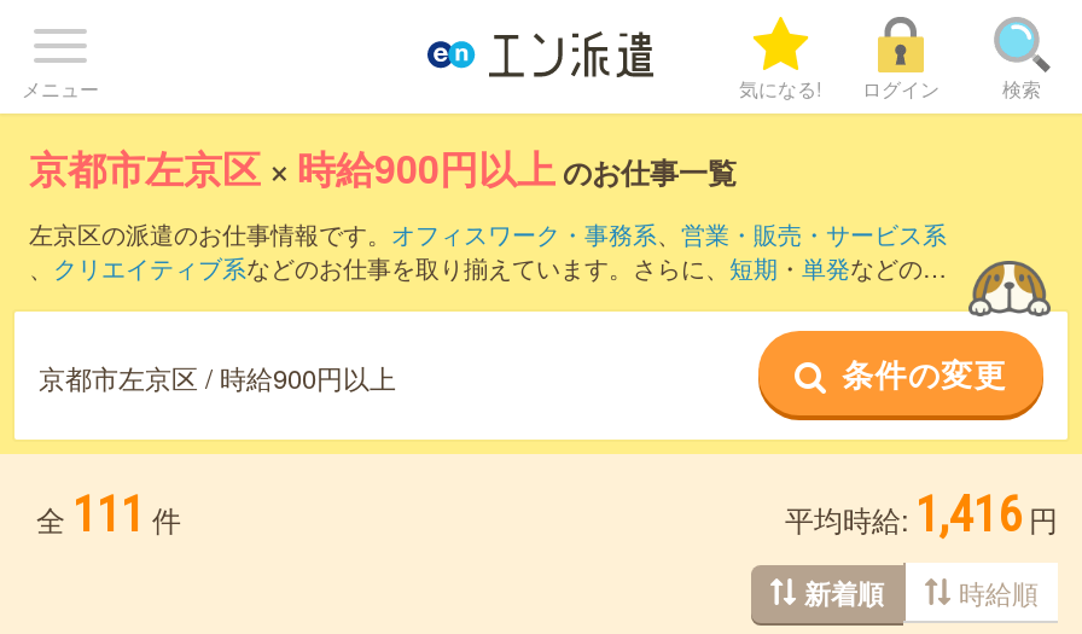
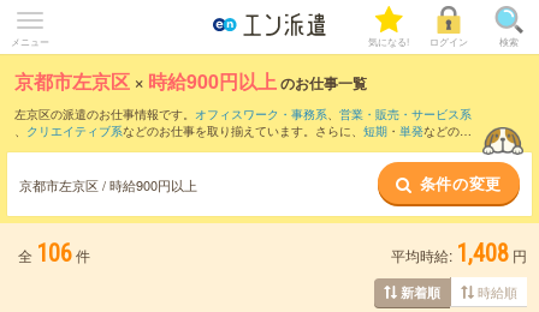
[36,485,181,543] 全 111 件 -> [18,239,90,268] 全 106 件
[785,485,1058,543] 平均時給: 1,416 円 -> [391,239,527,268] 平均時給: 1,408 円

